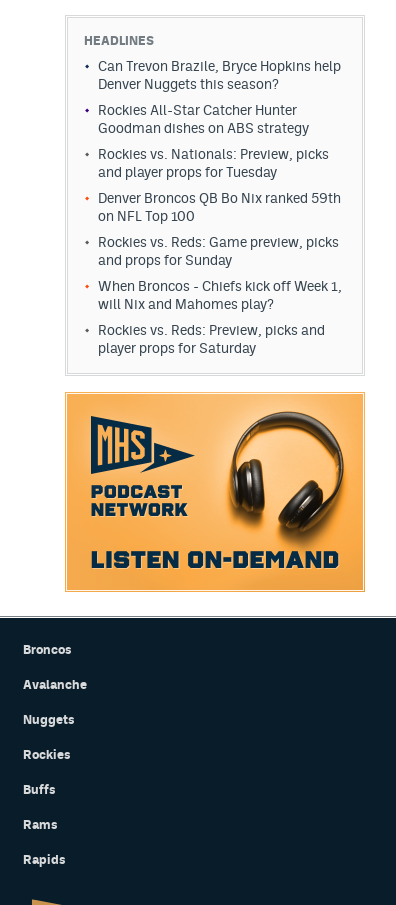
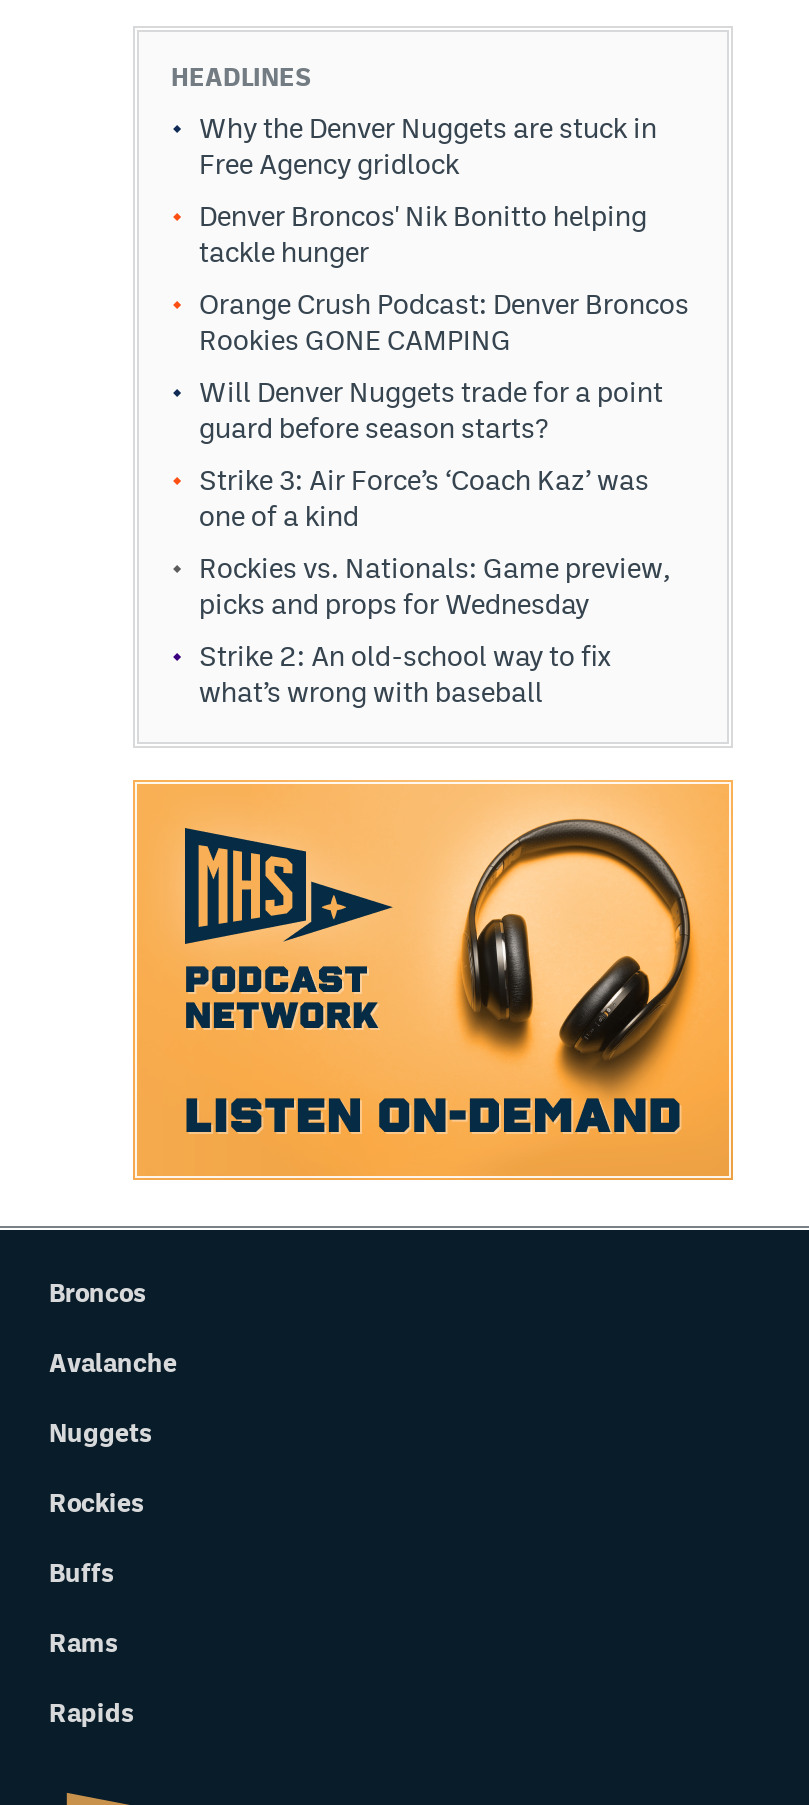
[98,58,341,92] Can Trevon Brazile, Bryce Hopkins help | Denver Nuggets this season? -> [199,113,657,181] Why the Denver Nuggets are stuck in | Free Agency gridlock
[98,102,309,136] Rockies All-Star Catcher Hunter | Goodman dishes on ABS strategy -> [199,201,647,269] Denver Broncos' Nik Bonitto helping | tackle hunger
[98,146,329,180] Rockies vs. Nationals: Preview, picks | and player props for Tuesday -> [199,289,689,357] Orange Crush Podcast: Denver Broncos | Rookies GONE CAMPING
[98,190,341,224] Denver Broncos QB Bo Nix ranked 59th | on NFL Top 100 -> [199,377,663,445] Will Denver Nuggets trade for a point | guard before season starts?
[98,234,339,268] Rockies vs. Reds: Game preview, picks | and props for Sunday -> [199,465,649,533] Strike 3: Air Force’s ‘Coach Kaz’ was | one of a kind
[98,278,342,312] When Broncos - Chiefs kick off Week 1, | will Nix and Mahomes play? -> [199,553,671,621] Rockies vs. Nationals: Game preview, | picks and props for Wednesday
[98,322,325,356] Rockies vs. Reds: Preview, picks and | player props for Saturday -> [199,641,611,709] Strike 2: An old-school way to fix | what’s wrong with baseball

